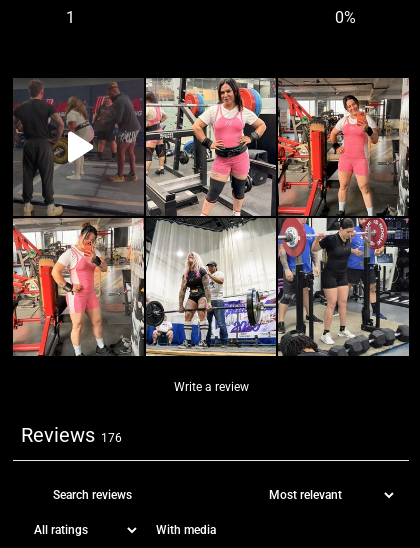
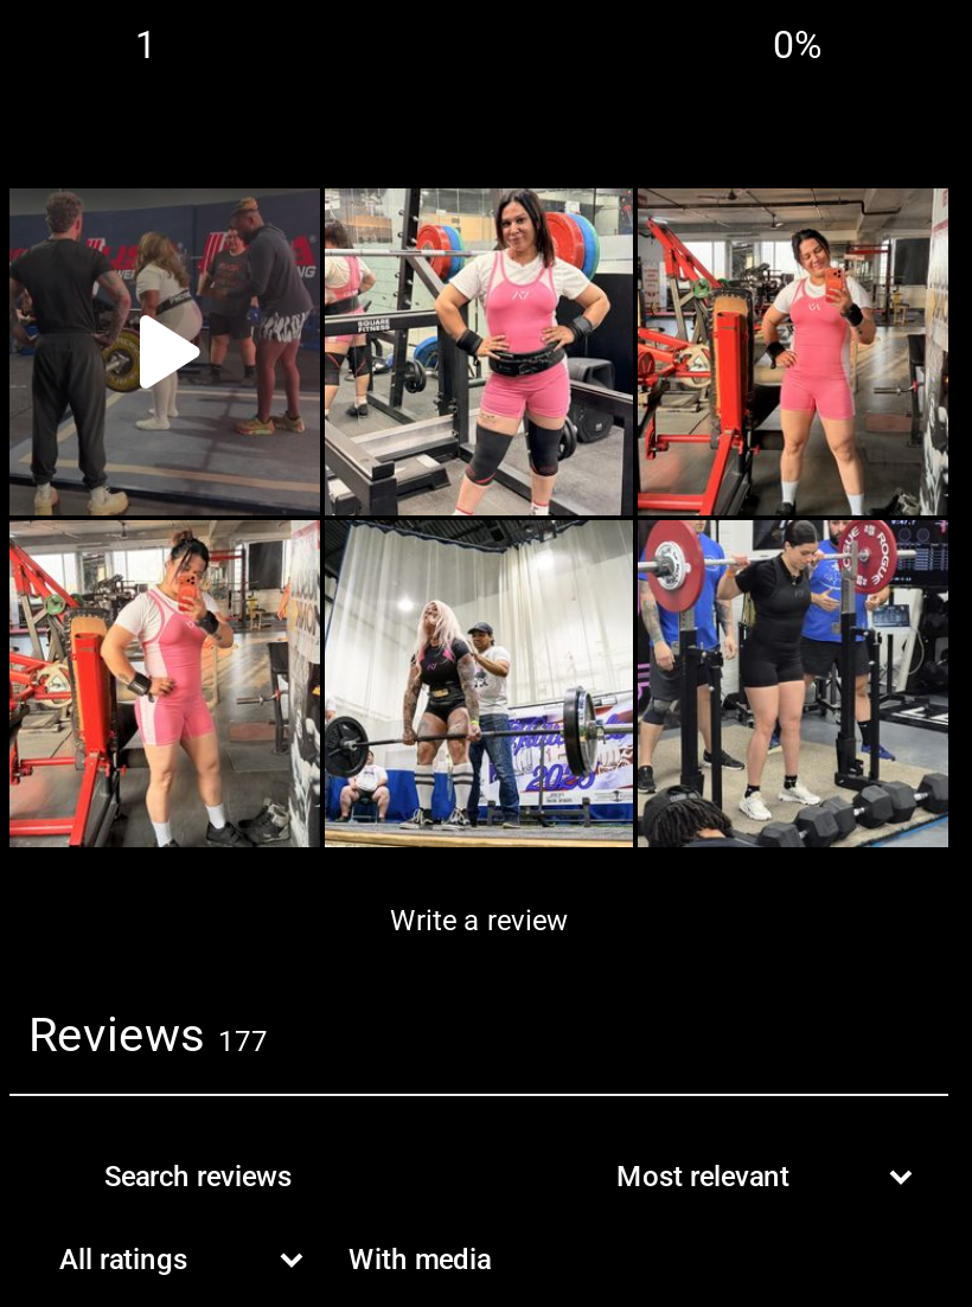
[21,423,122,447] Reviews 176 -> [28,1006,268,1062] Reviews 177

